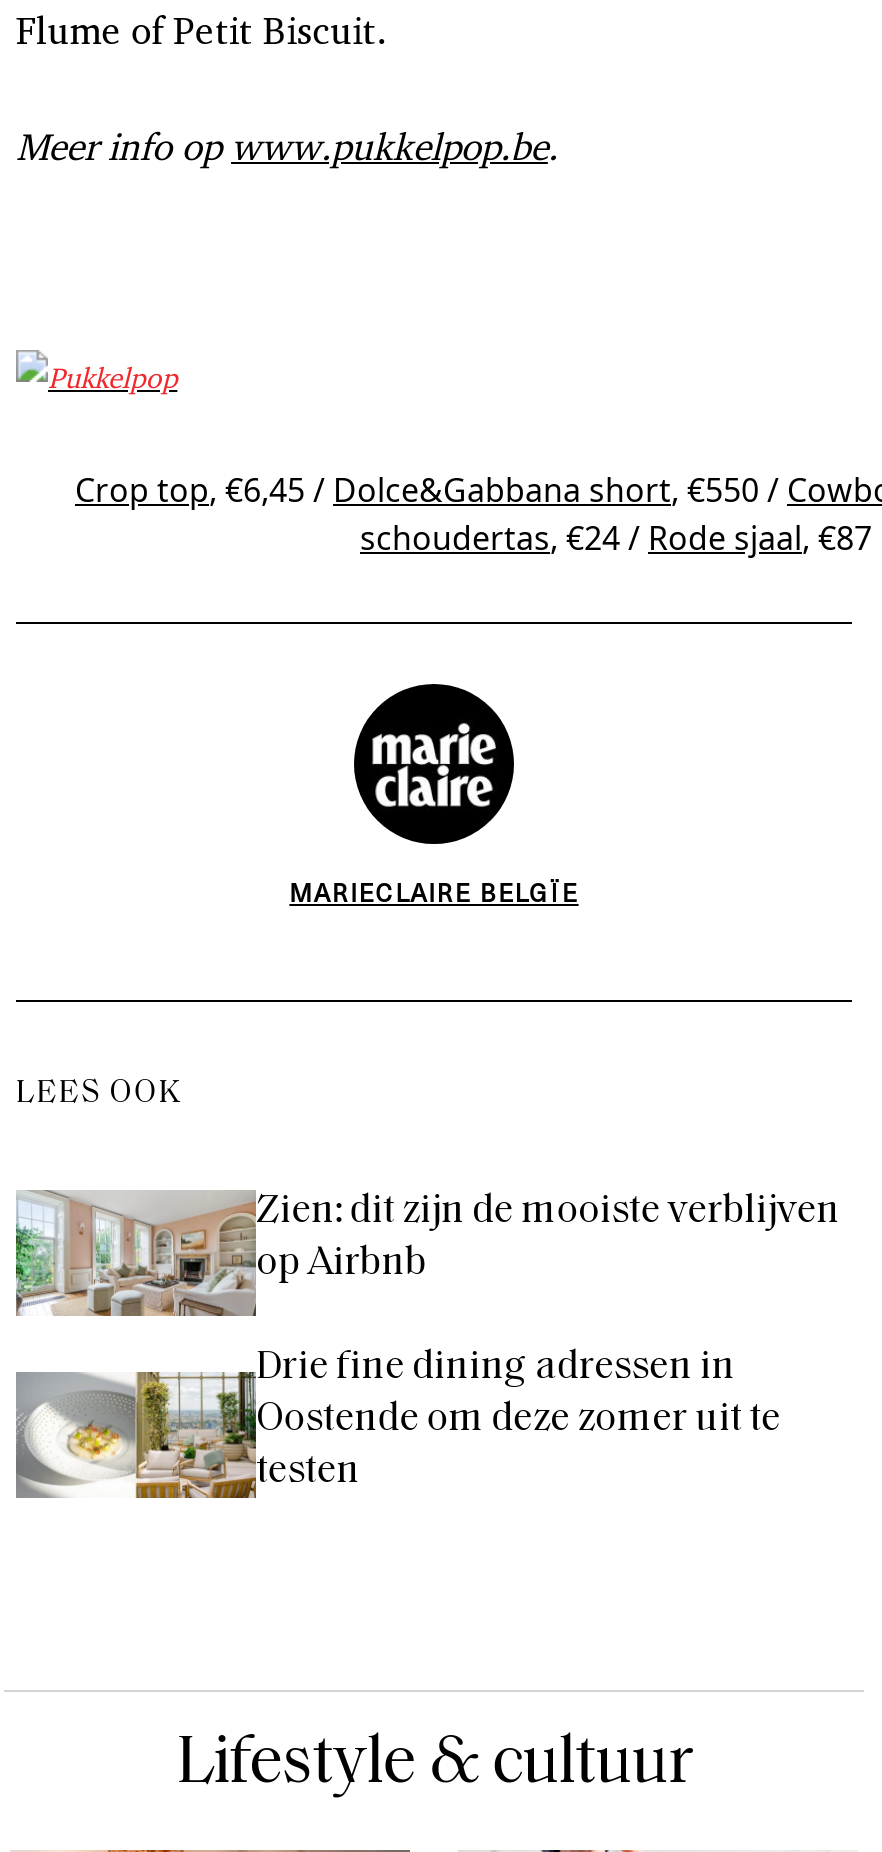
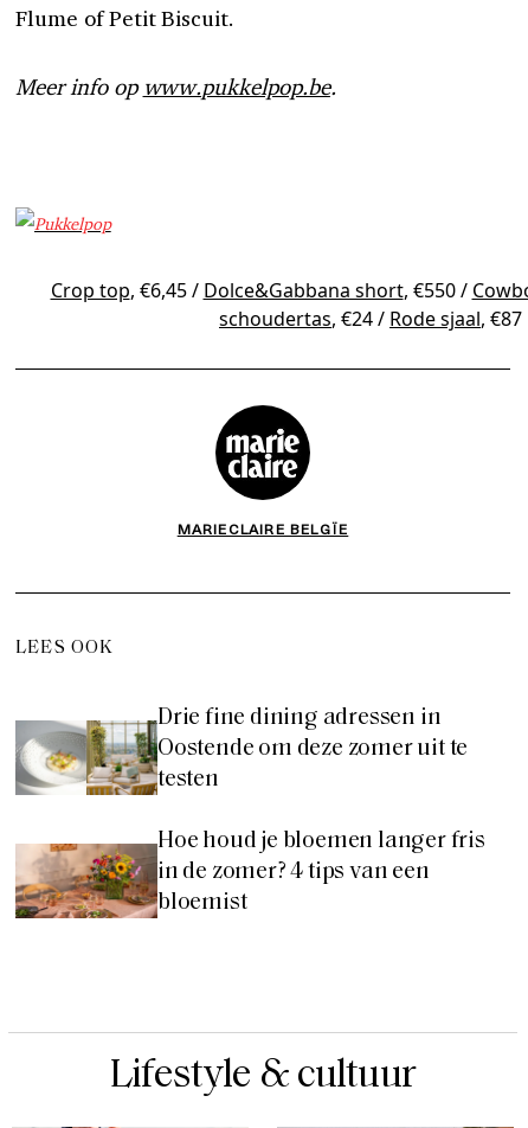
[16,1188,840,1318] [image] | Zien: dit zijn de mooiste verblijven | op Airbnb -> none
moved [14,1347,780,1502] -> [14,706,468,797]: [image] | Drie fine dining adressen in | Oostende om deze zomer uit te | testen
none -> [15,829,485,919] [image] | Hoe houd je bloemen langer fris | in de zomer? 4 tips van een | bloemist

